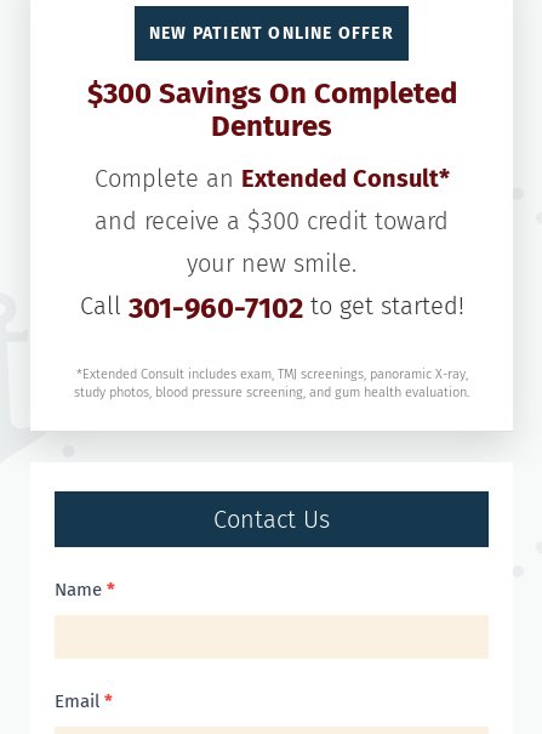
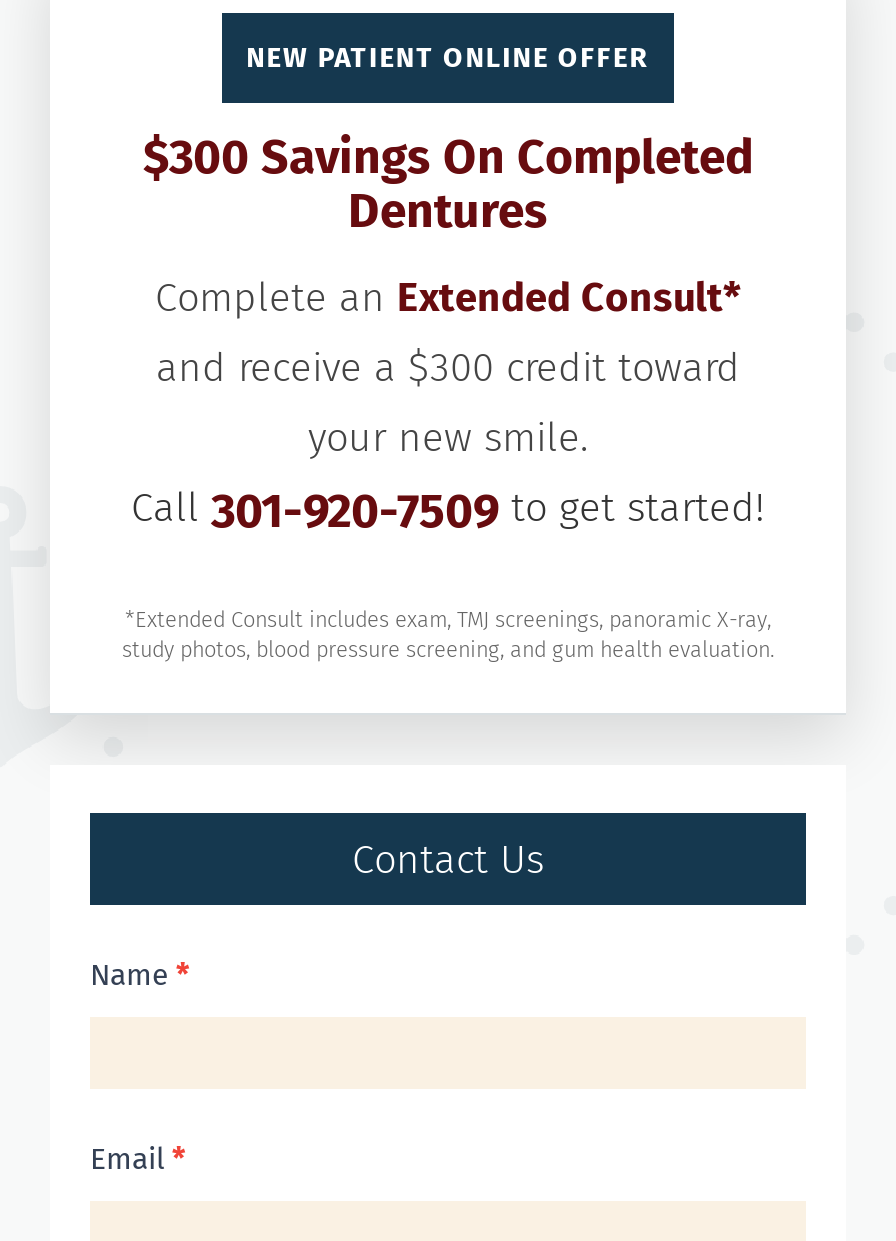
[79,292,464,326] Call 301-960-7102 to get started! -> [131,484,765,540] Call 301-920-7509 to get started!

